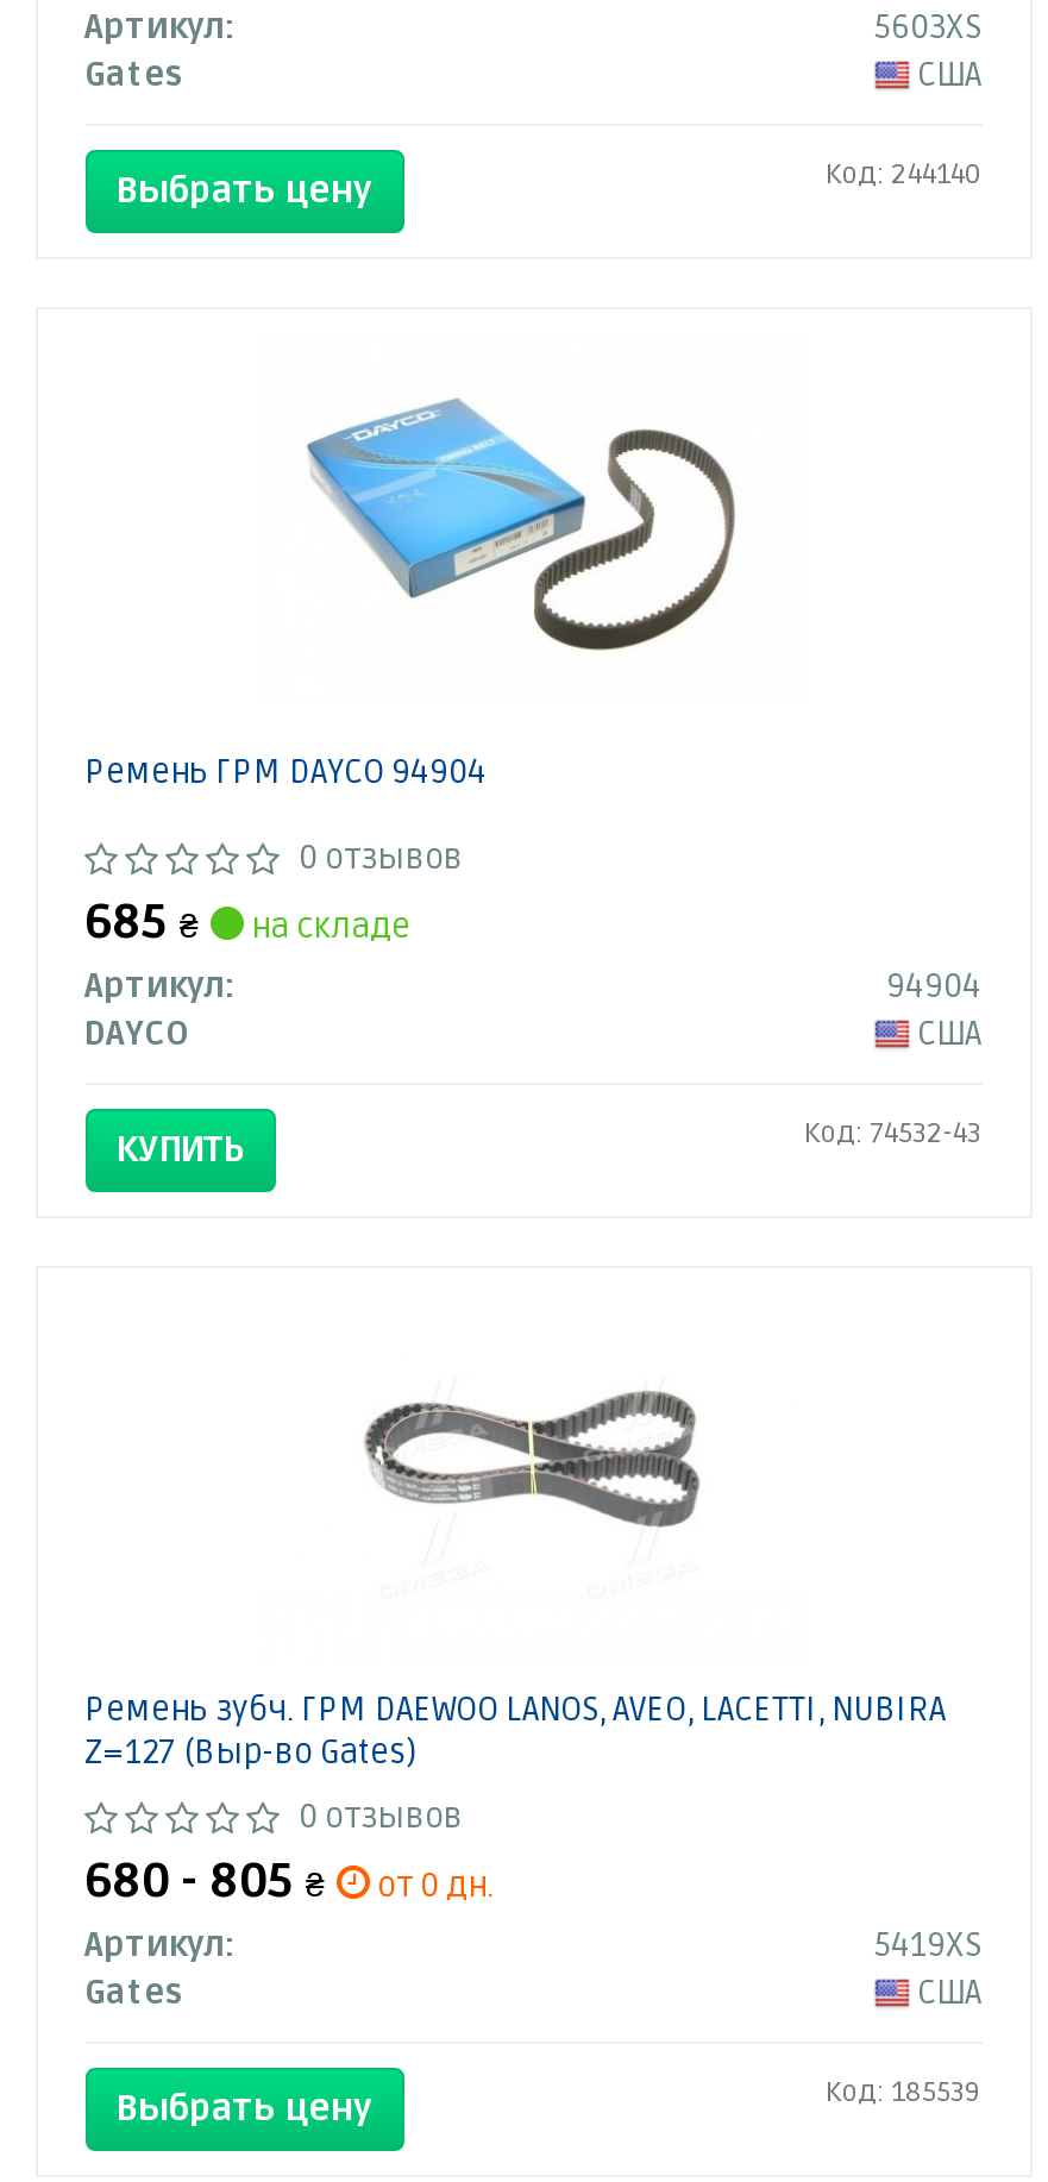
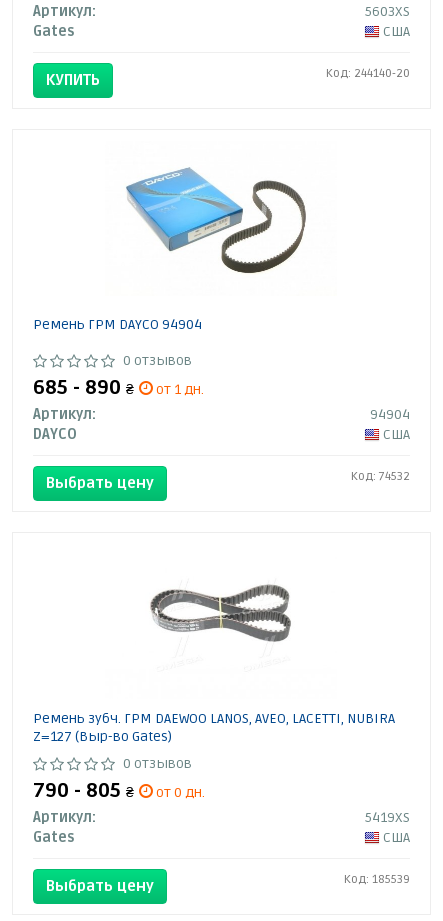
[115,157,981,212] Выбрать цену | Код: 244140 -> [45,66,409,89] КУПИТЬ | Код: 244140-20
[84,895,410,952] 685 ₴ | на складе -> [32,376,203,400] 685 - 890 ₴ | от 1 дн.
[115,1116,981,1171] КУПИТЬ | Код: 74532-43 -> [45,469,409,492] Выбрать цену | Код: 74532
[84,1854,325,1911] 680 - 805 ₴ -> [32,779,133,803] 790 - 805 ₴

